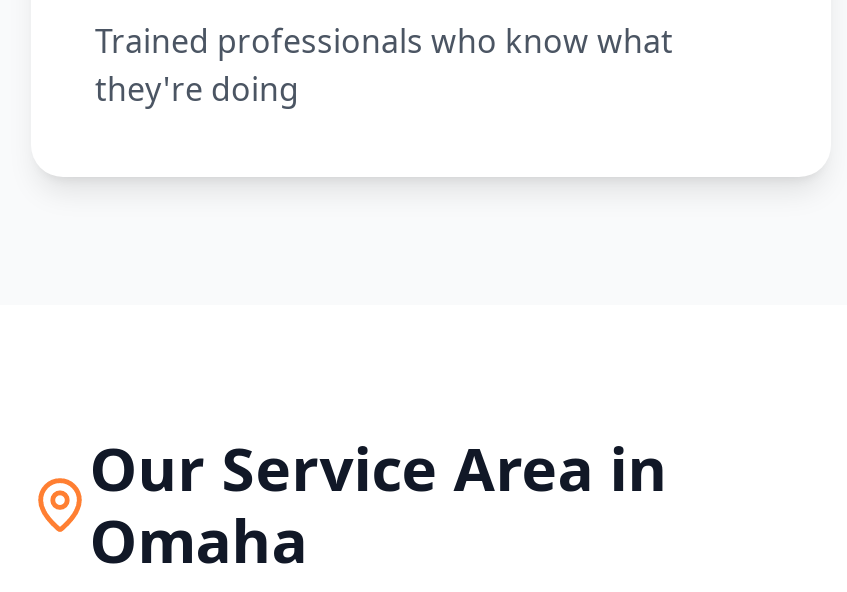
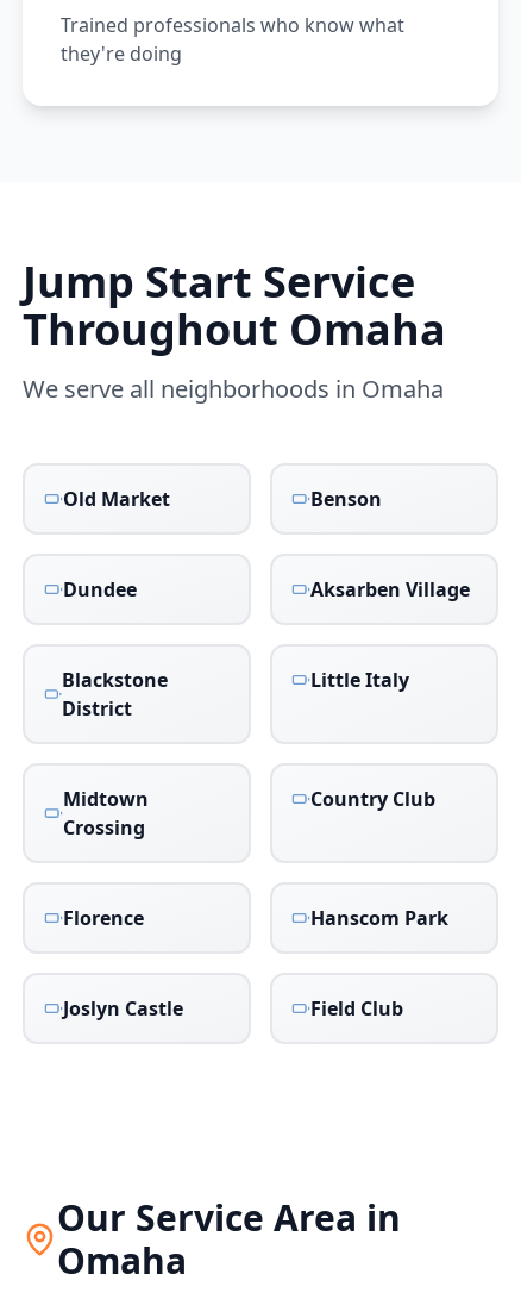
none -> [23,252,446,405] Jump Start Service | Throughout Omaha | We serve all neighborhoods in Omaha
none -> [62,486,470,722] Old Market | Benson | Dundee | Aksarben Village | Blackstone | District
none -> [62,786,148,841] Midtown | Crossing
none -> [63,905,448,1022] Florence | Hanscom Park | Joslyn Castle | Field Club
none -> [310,667,409,693] Little Italy
none -> [310,786,435,812] Country Club

